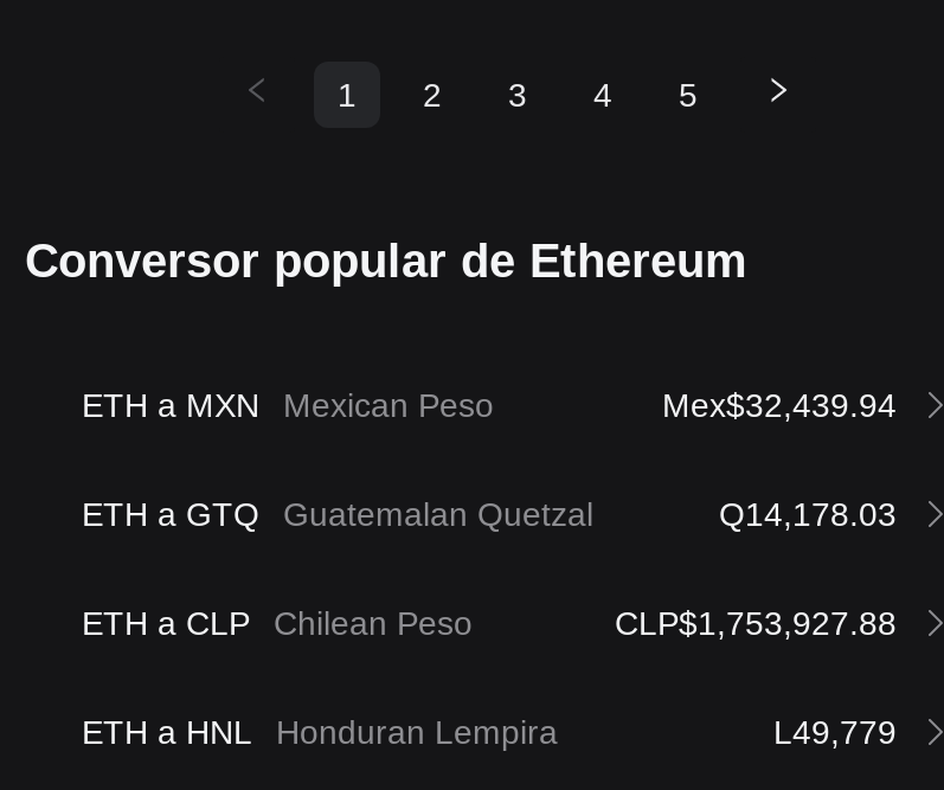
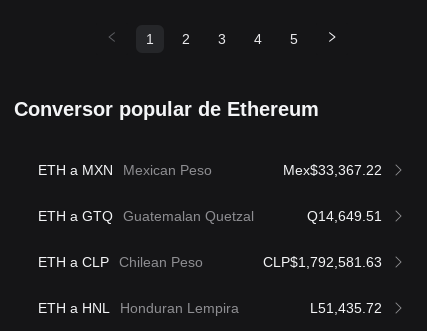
[662,386,897,424] Mex$32,439.94 -> [283,162,382,178] Mex$33,367.22
[719,495,897,533] Q14,178.03 -> [307,208,382,224] Q14,649.51
[615,604,897,641] CLP$1,753,927.88 -> [263,254,382,270] CLP$1,792,581.63
[773,713,897,750] L49,779 -> [310,300,382,316] L51,435.72

